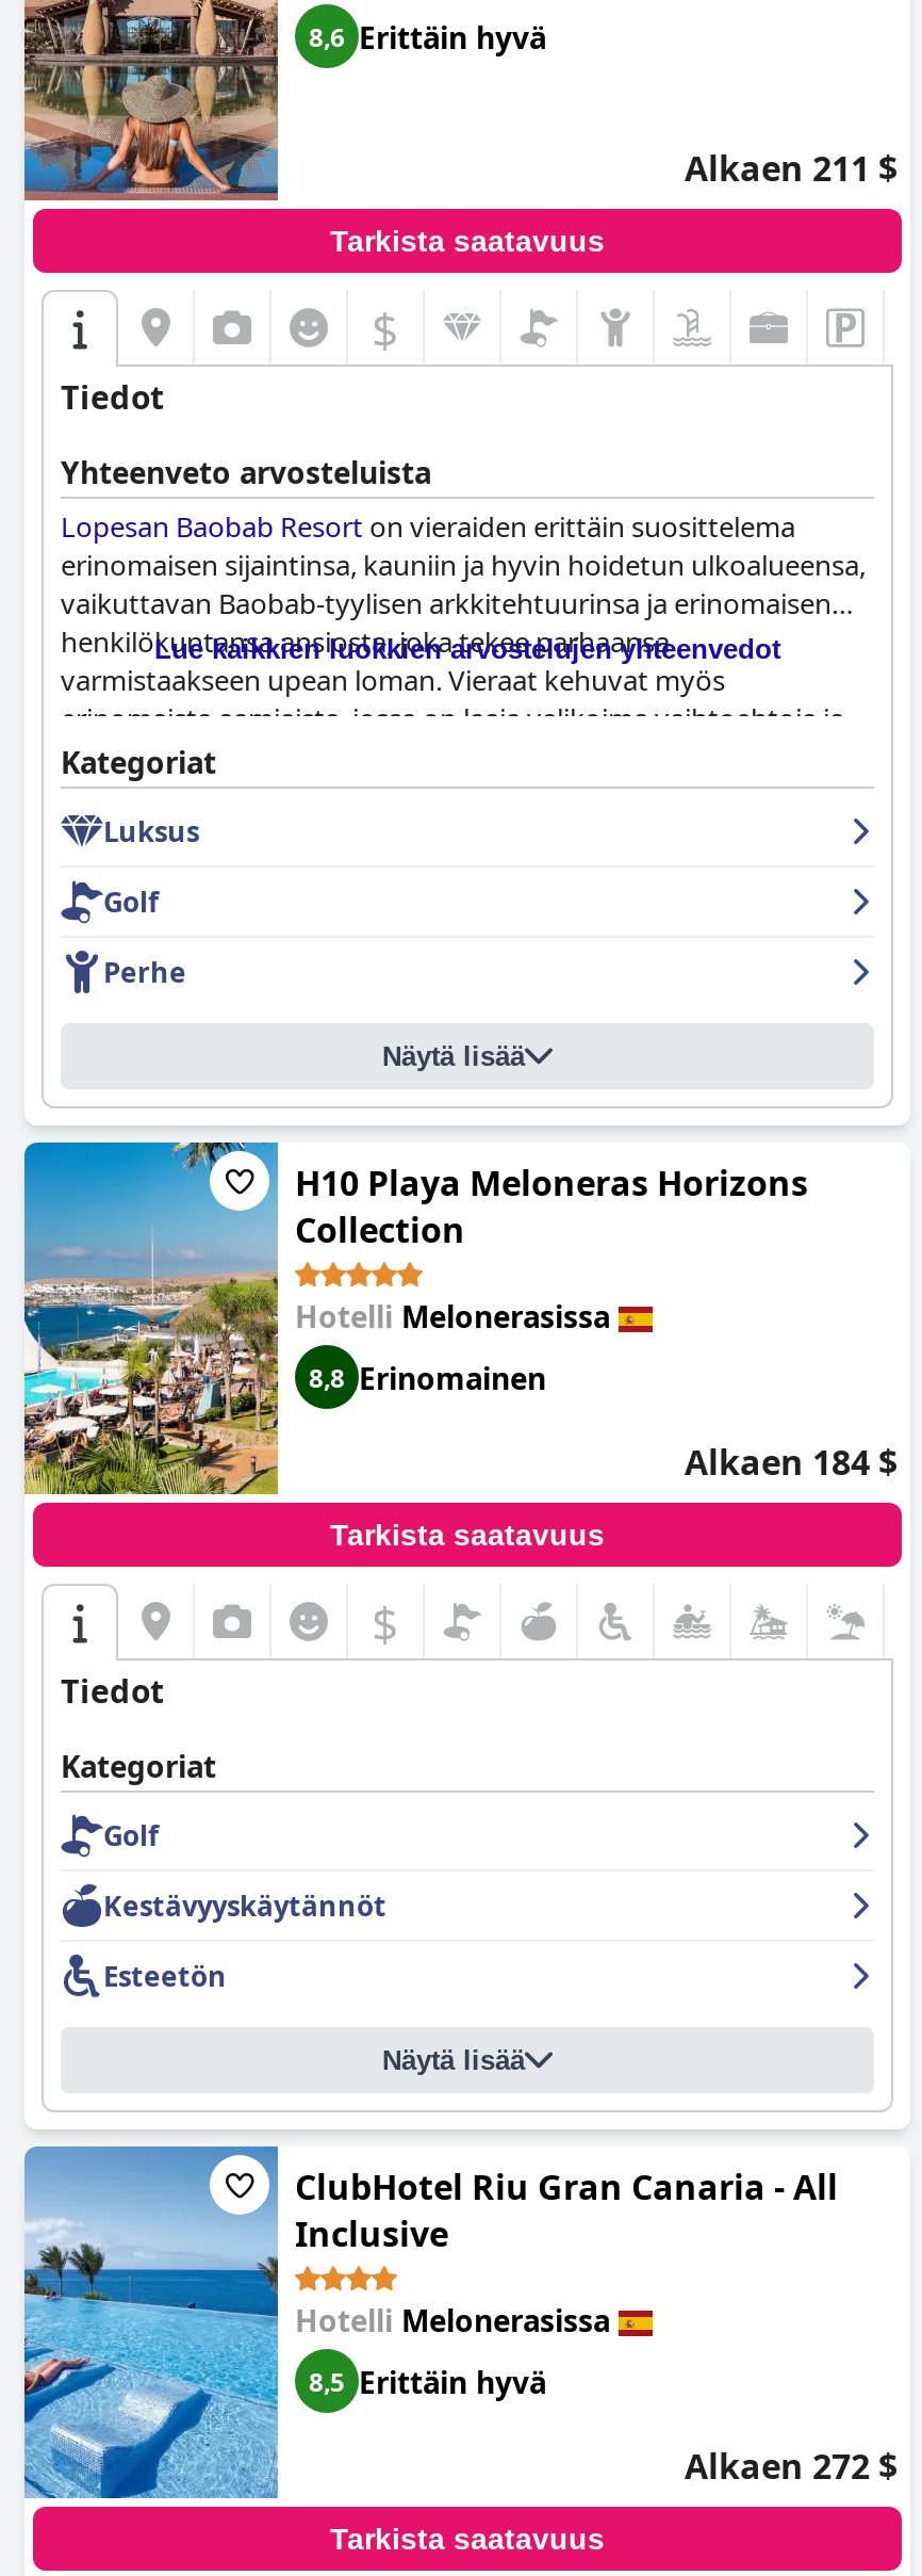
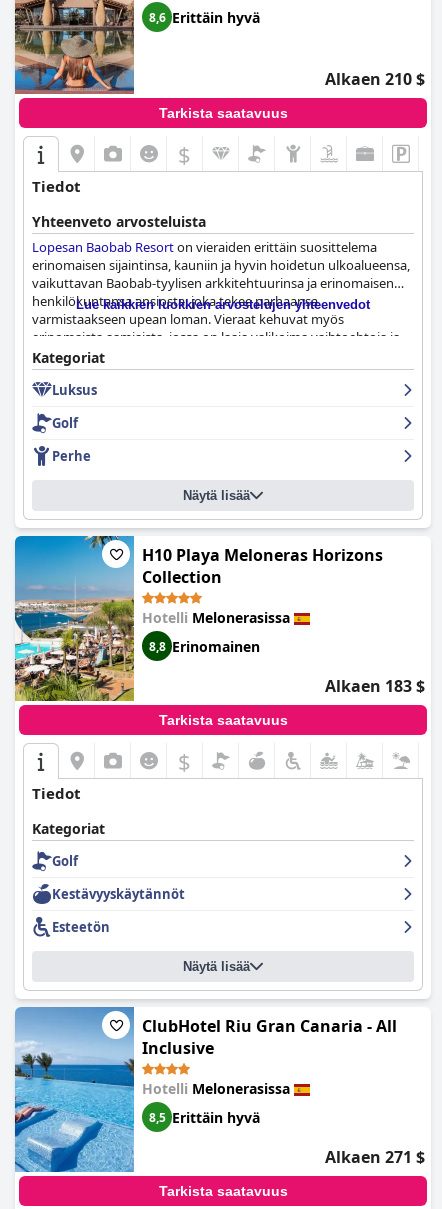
[685,145,898,192] Alkaen 211 $ -> [325,68,425,90] Alkaen 210 $
[685,1439,898,1486] Alkaen 184 $ -> [325,675,425,697] Alkaen 183 $
[685,2443,898,2490] Alkaen 272 $ -> [325,1146,425,1168] Alkaen 271 $

